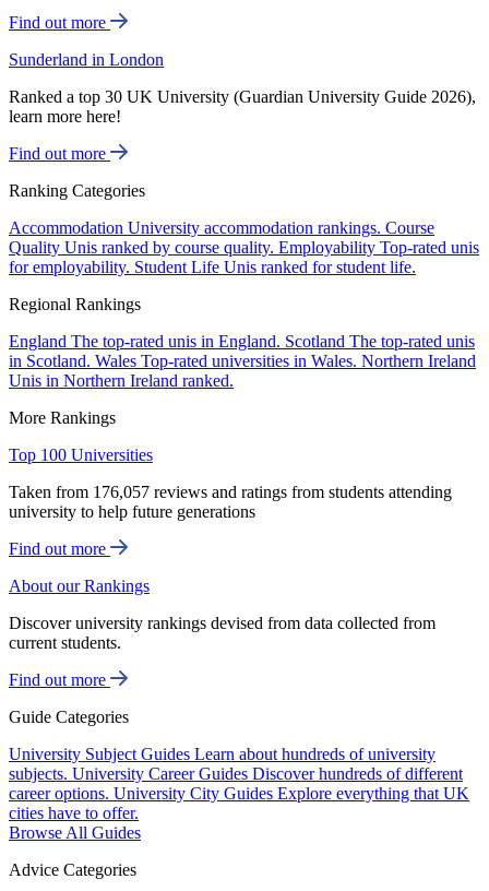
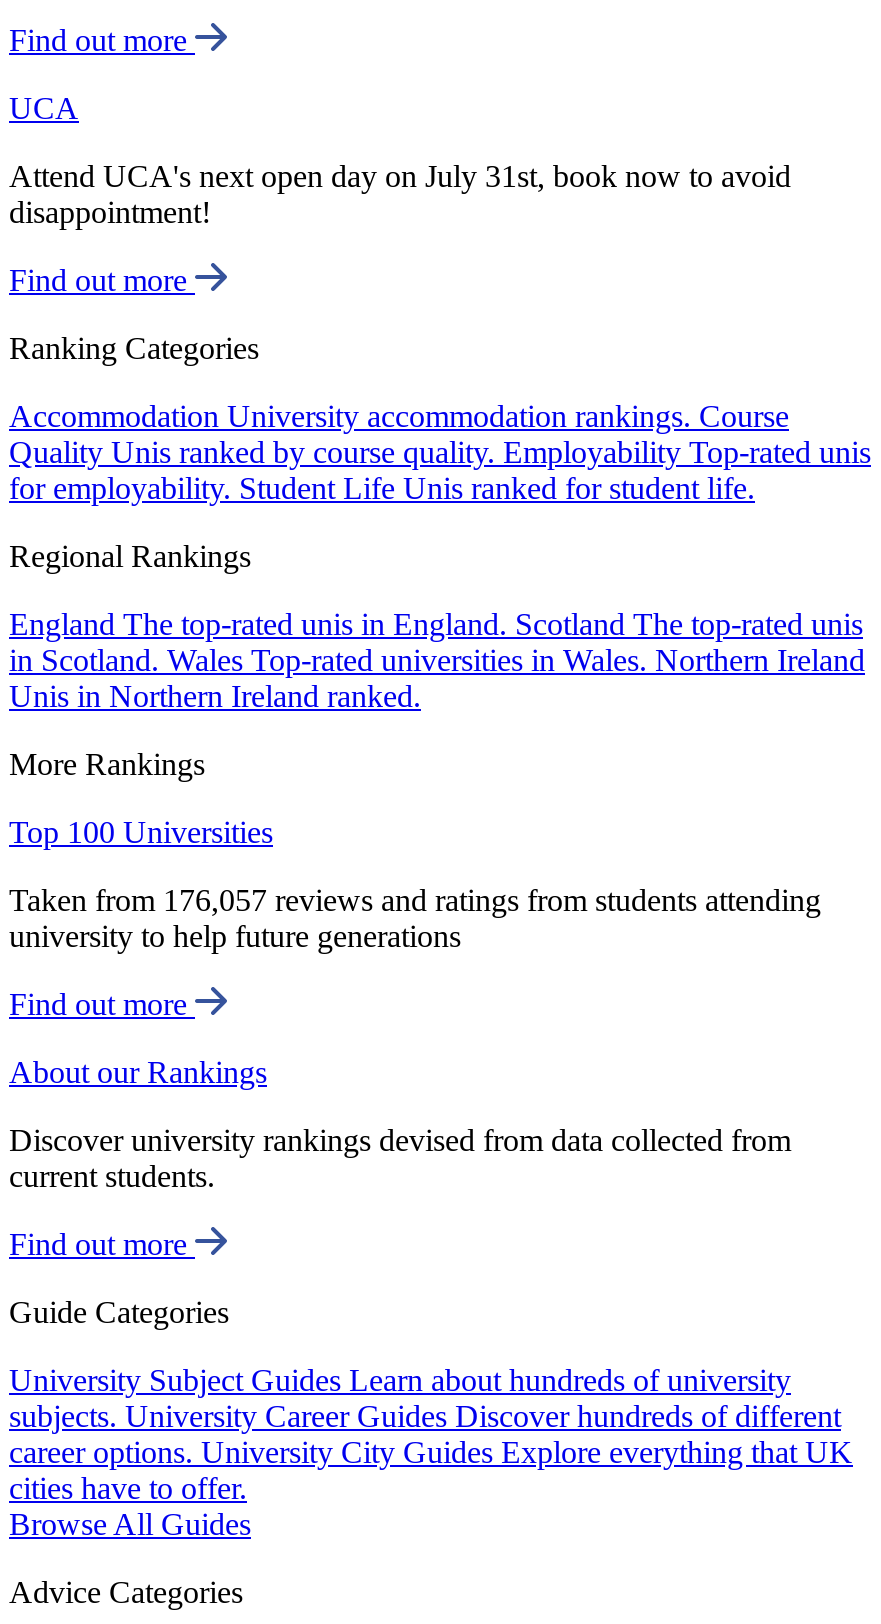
[9,50,164,69] Sunderland in London -> [9,91,79,125] UCA
[9,87,476,126] Ranked a top 30 UK University (Guardian University Guide 2026), | learn more here! -> [9,159,791,229] Attend UCA's next open day on July 31st, book now to avoid | disappointment!

